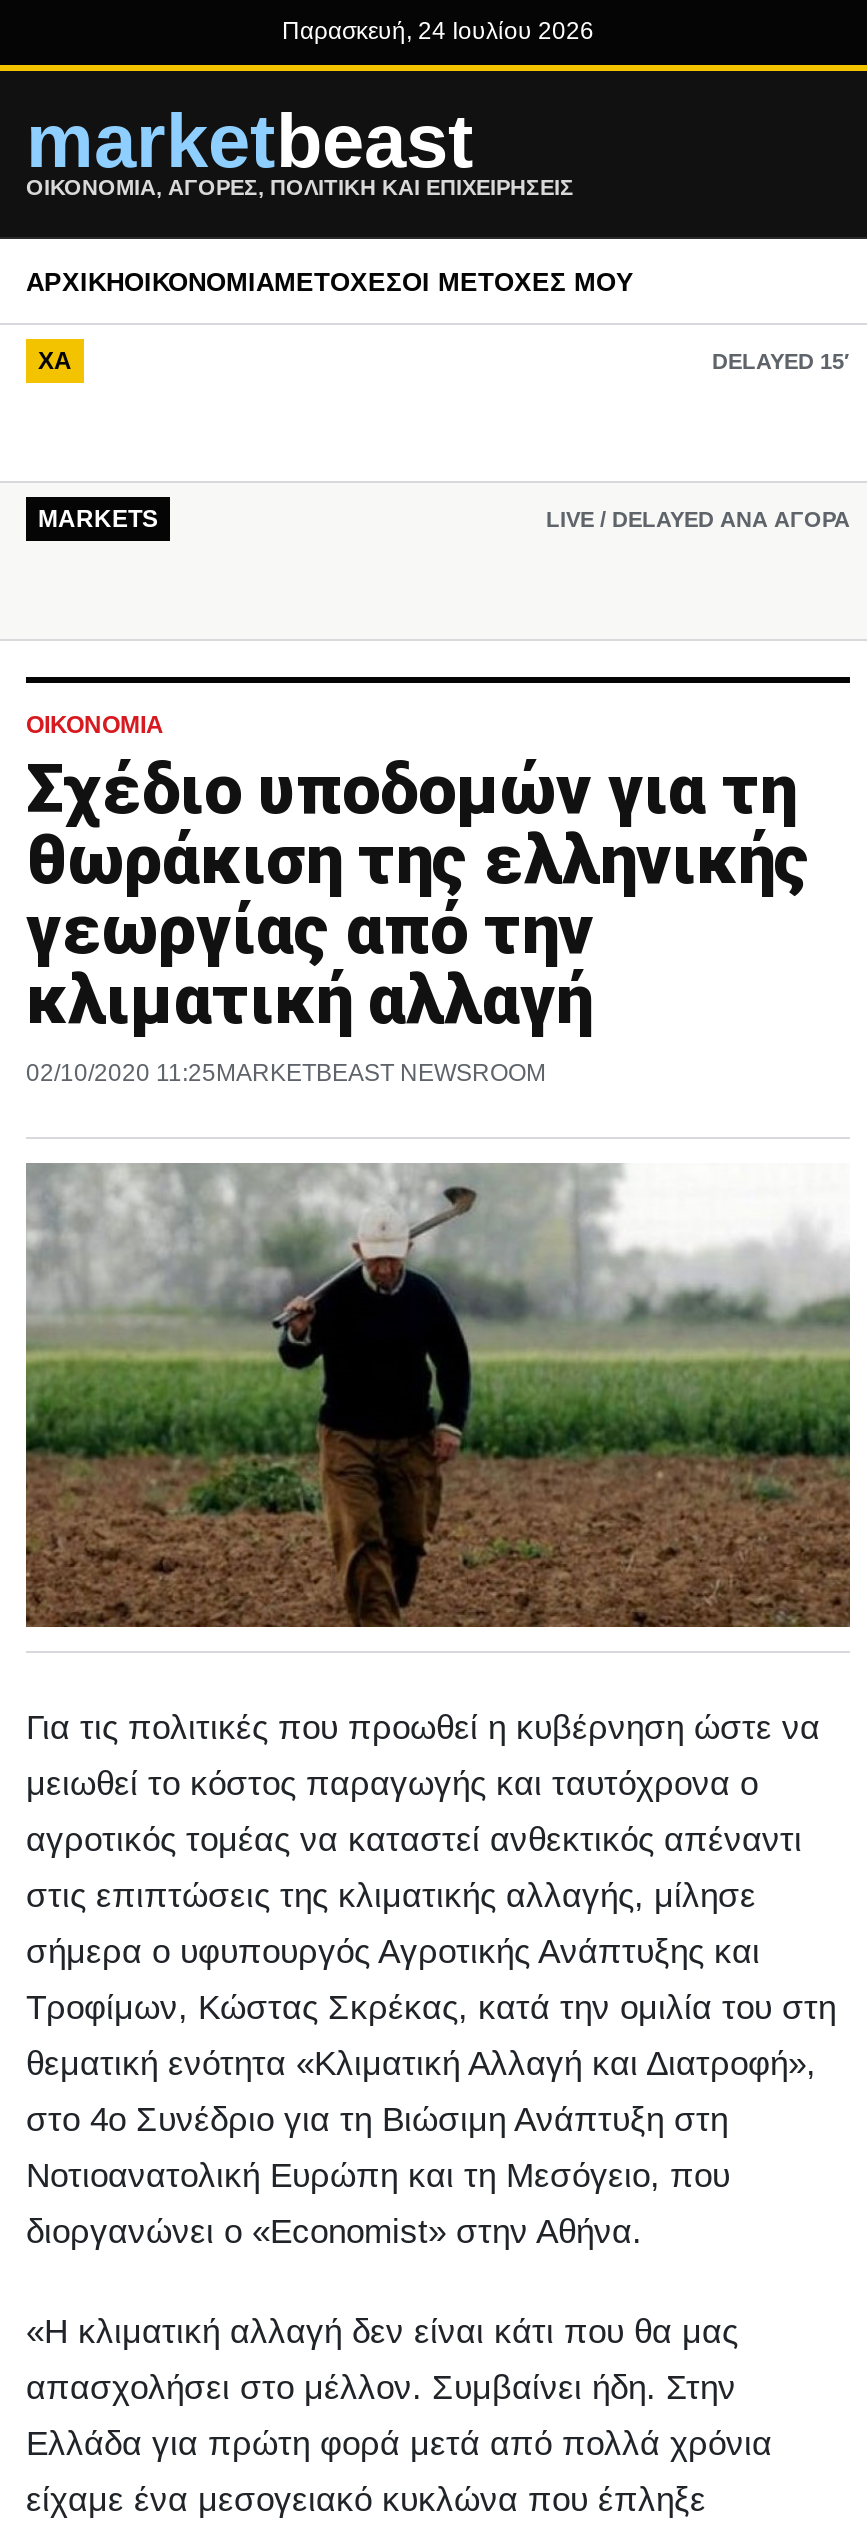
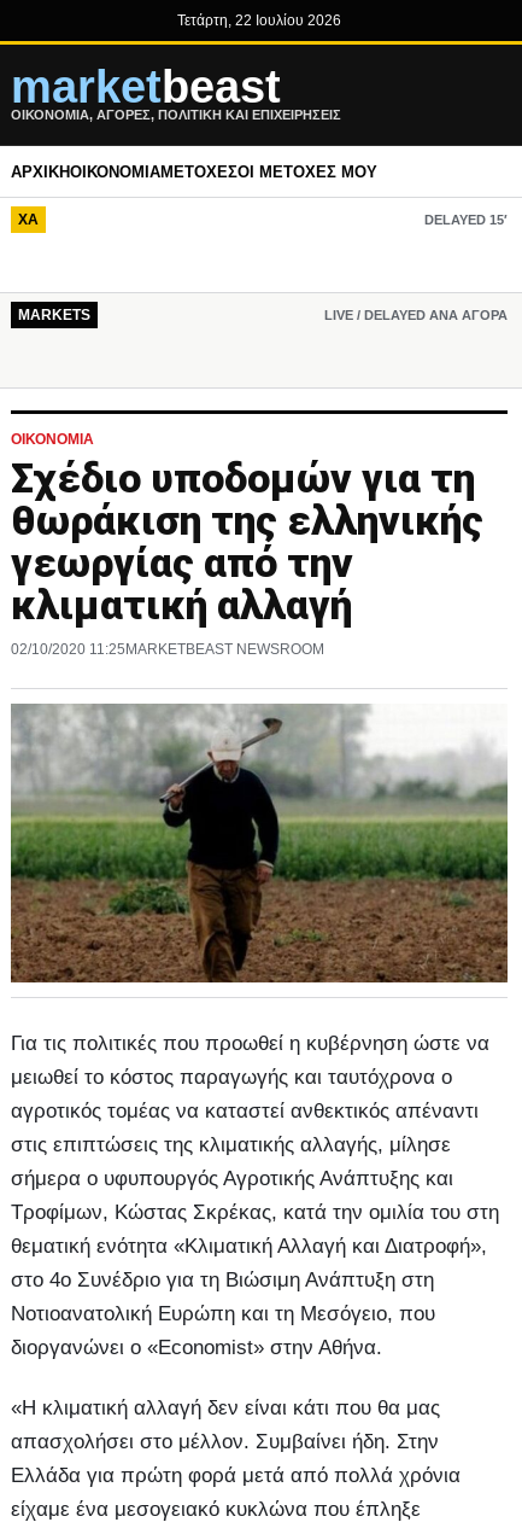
[282,17,594,45] Παρασκευή, 24 Ιουλίου 2026 -> [177,12,341,29] Τετάρτη, 22 Ιουλίου 2026

